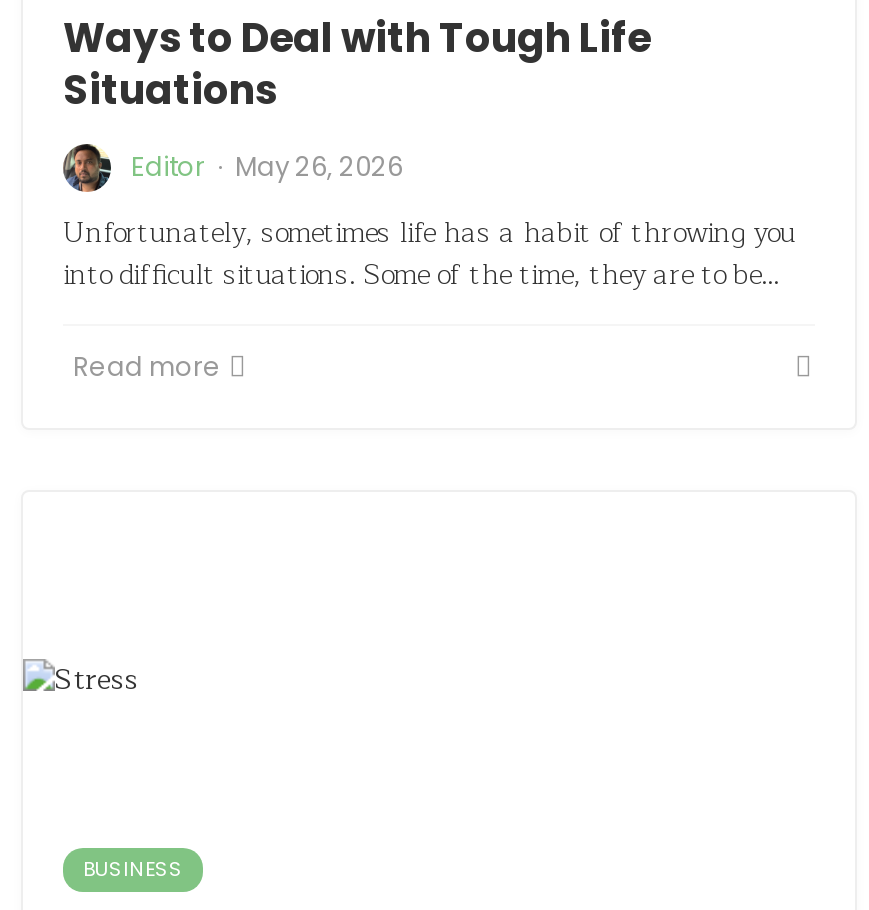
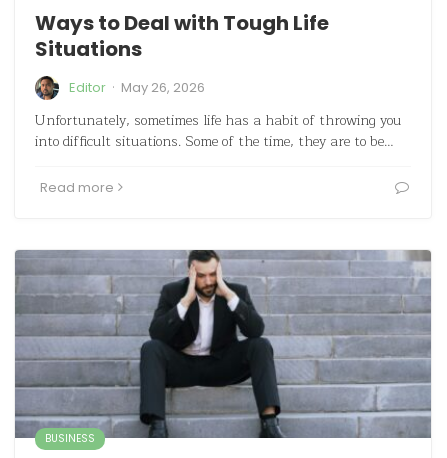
none -> [14,249,432,439] [image]

